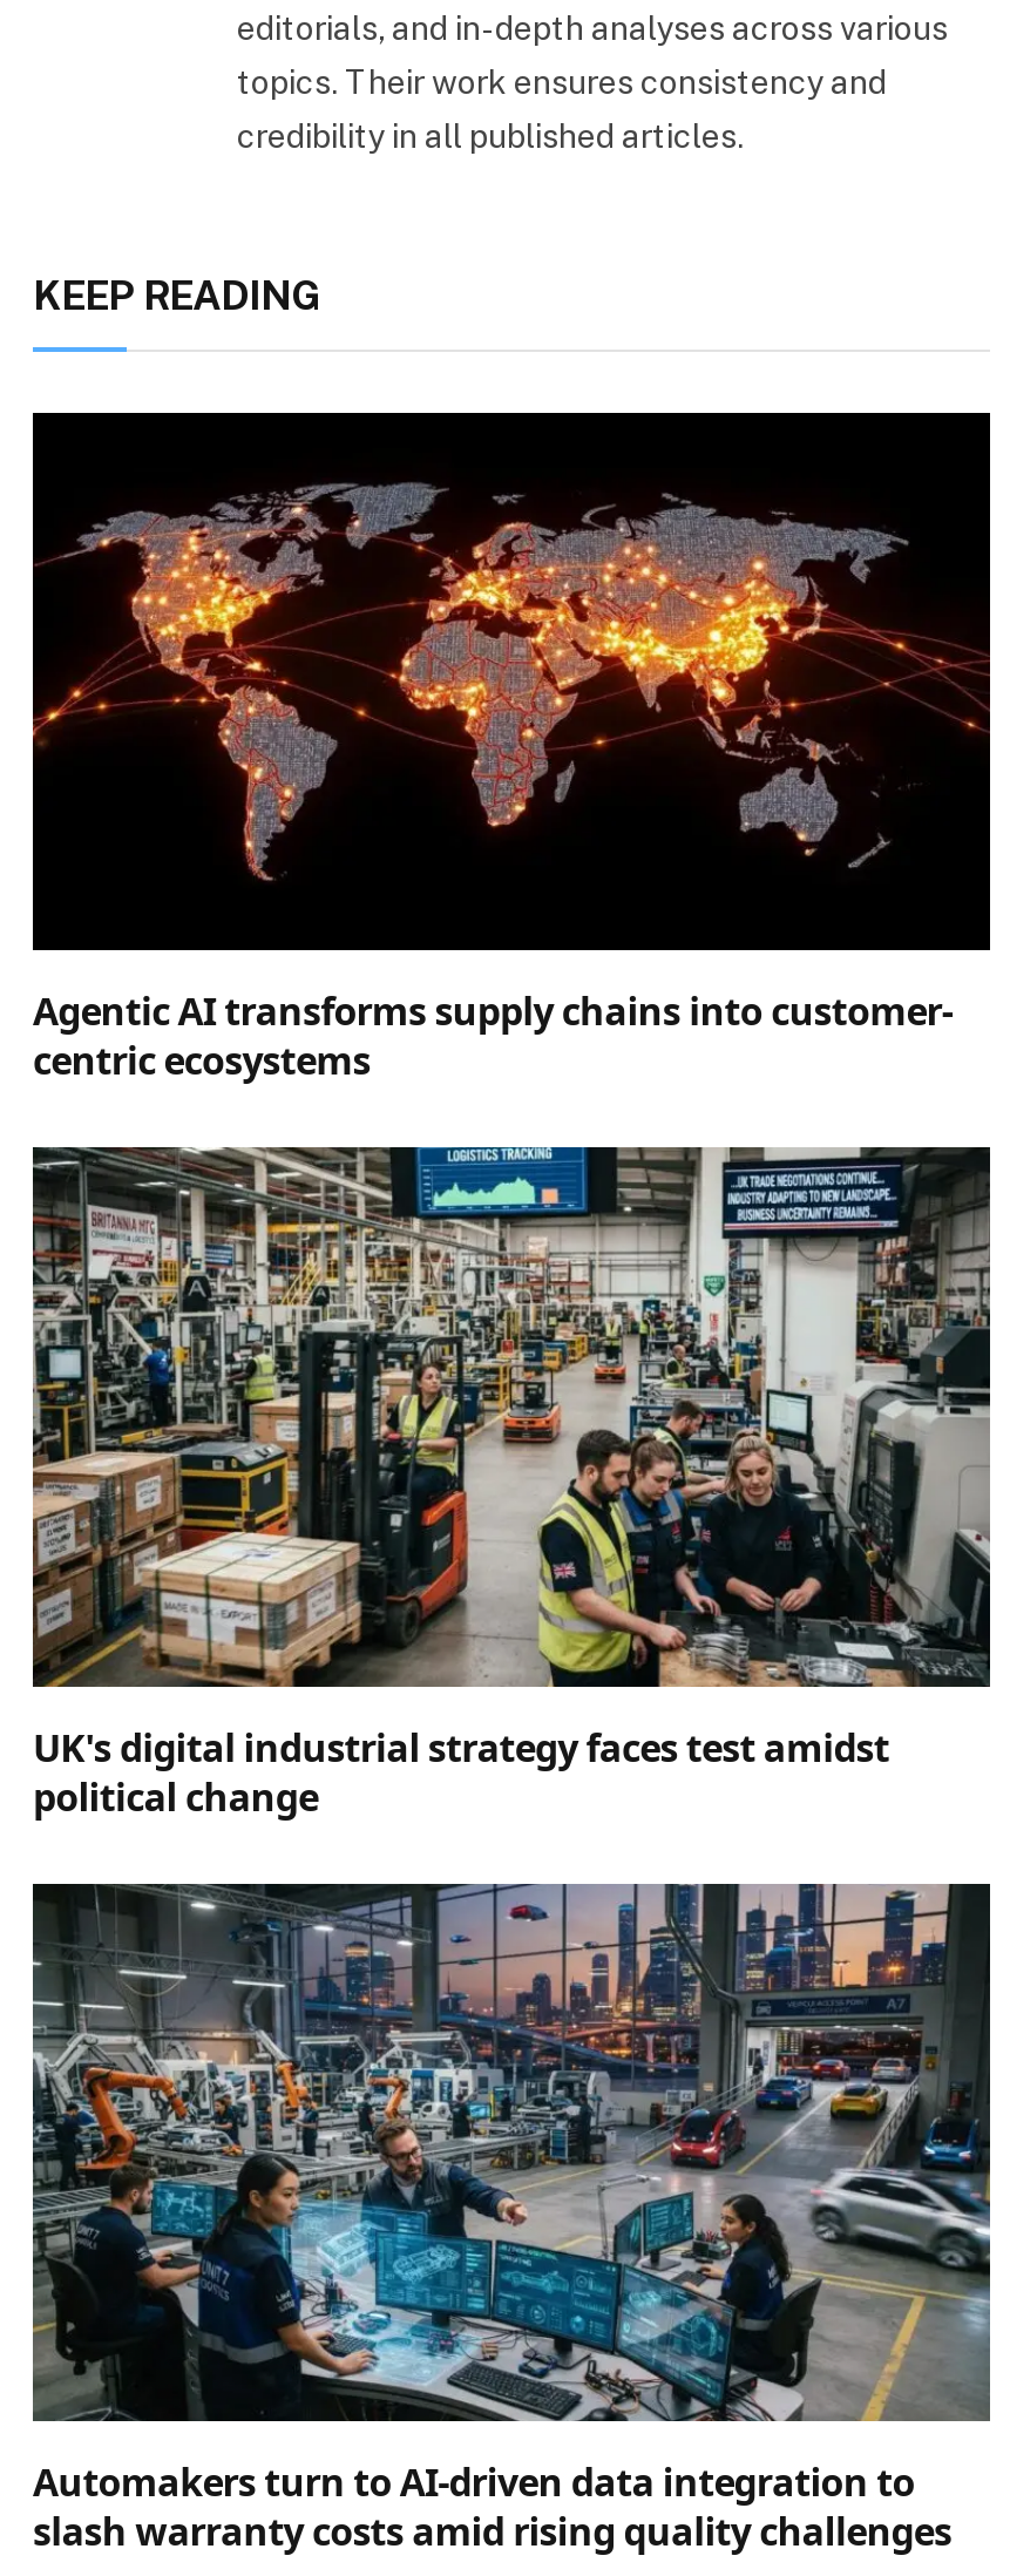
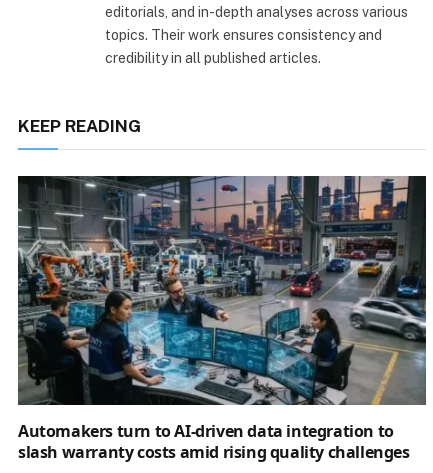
[30,411,992,1087] [image] | Agentic AI transforms supply chains into customer- | centric ecosystems -> none
[30,1145,992,1822] [image] | UK's digital industrial strategy faces test amidst | political change -> none

